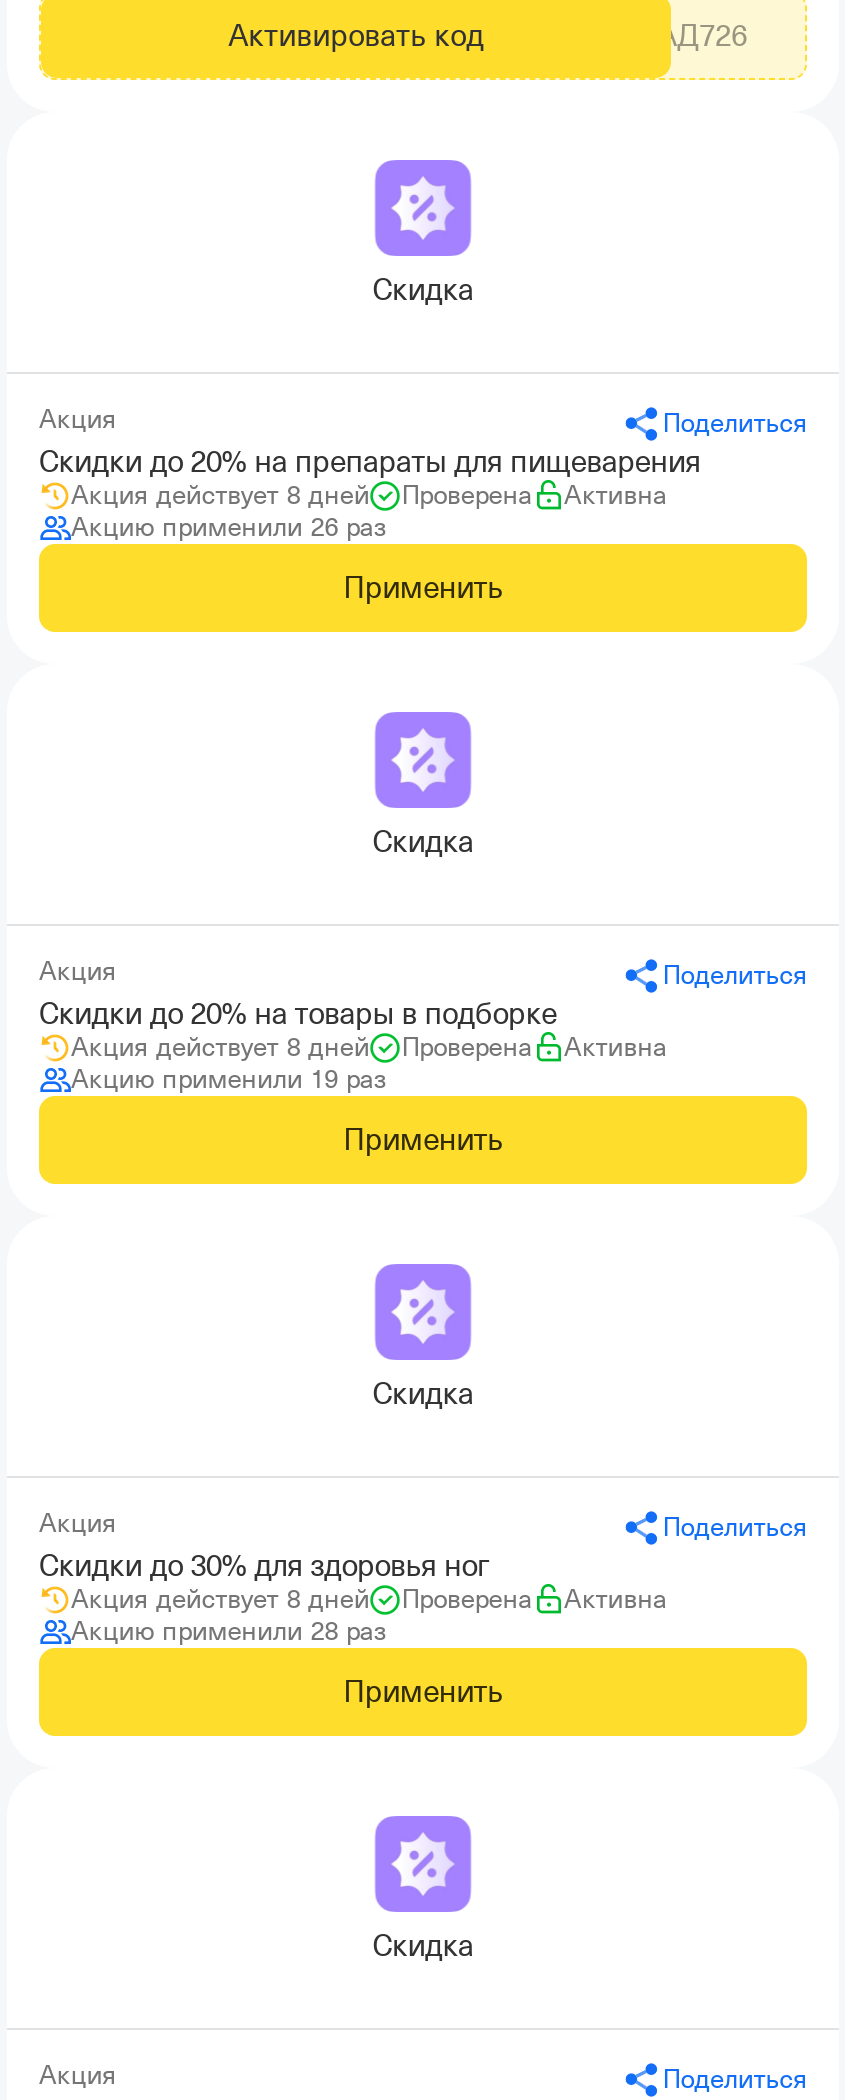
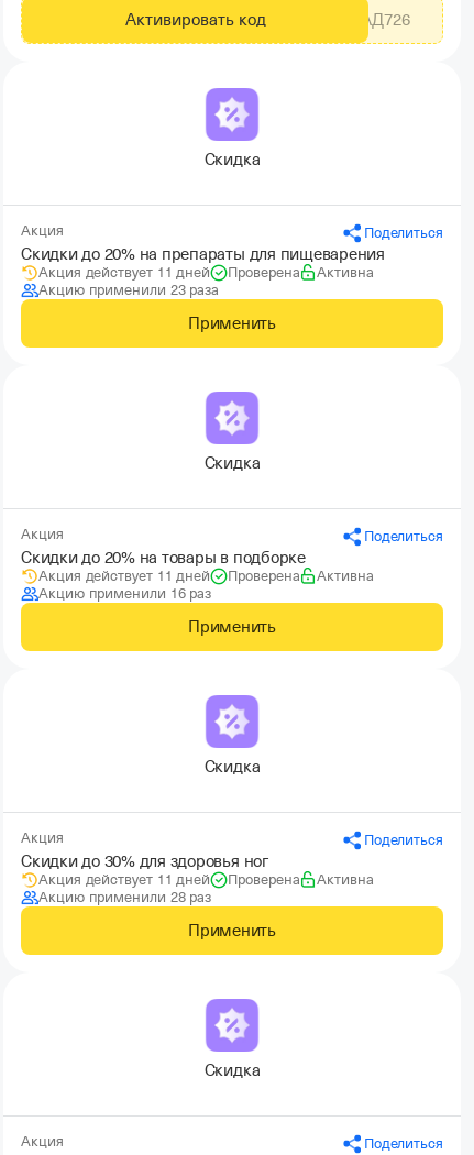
[71,480,369,510] Акция действует 8 дней -> [38,264,210,280] Акция действует 11 дней
[71,512,385,542] Акцию применили 26 раз -> [38,282,219,298] Акцию применили 23 раза
[71,1032,369,1062] Акция действует 8 дней -> [38,568,210,584] Акция действует 11 дней
[71,1064,385,1094] Акцию применили 19 раз -> [38,585,211,602] Акцию применили 16 раз
[71,1584,369,1614] Акция действует 8 дней -> [38,871,210,888] Акция действует 11 дней

